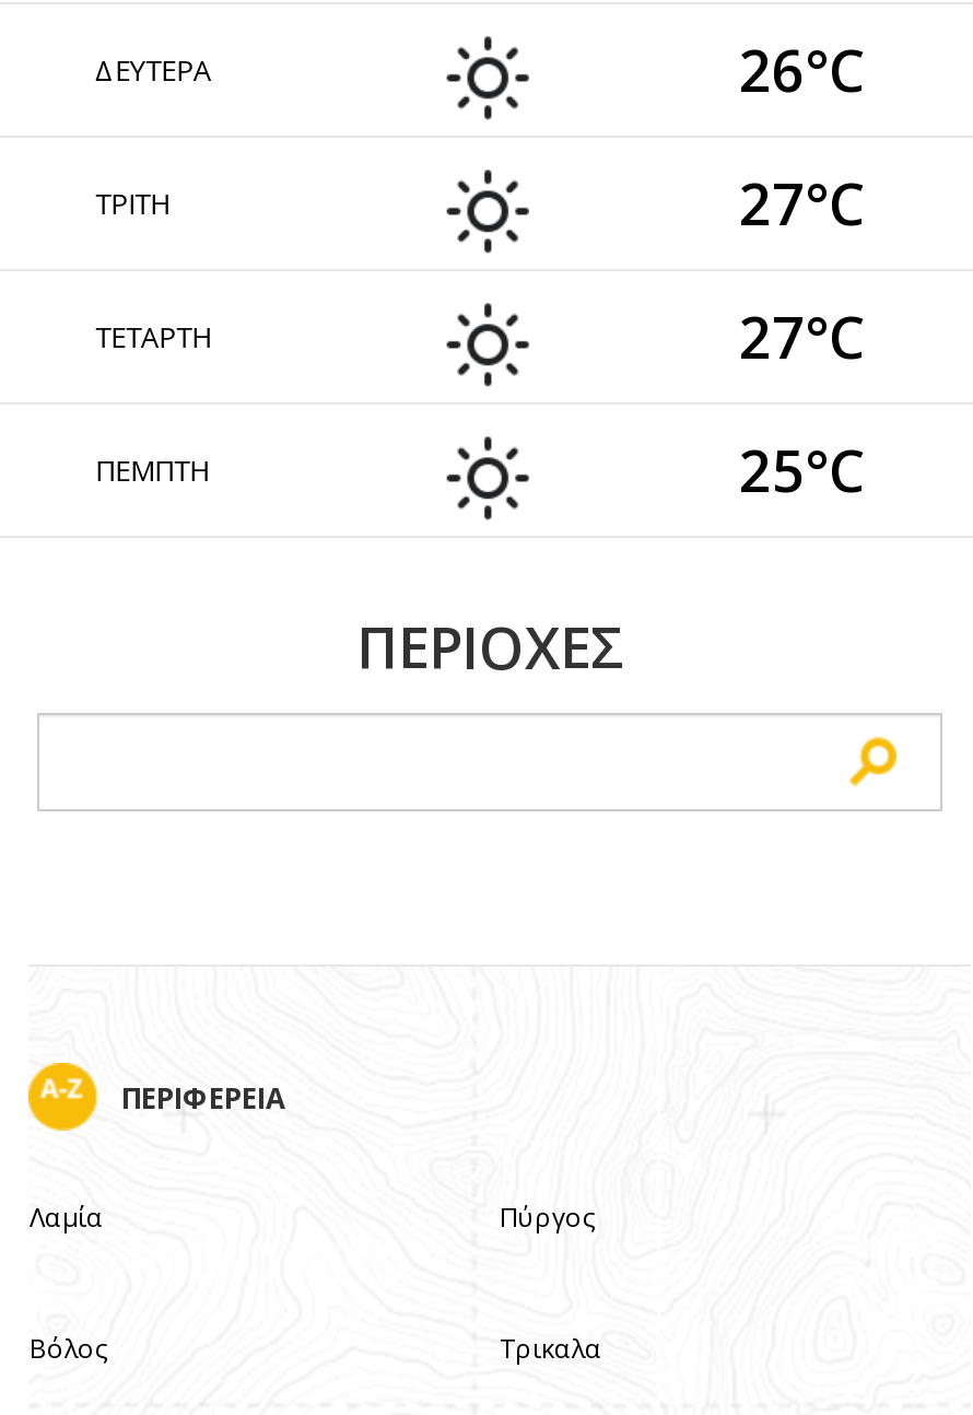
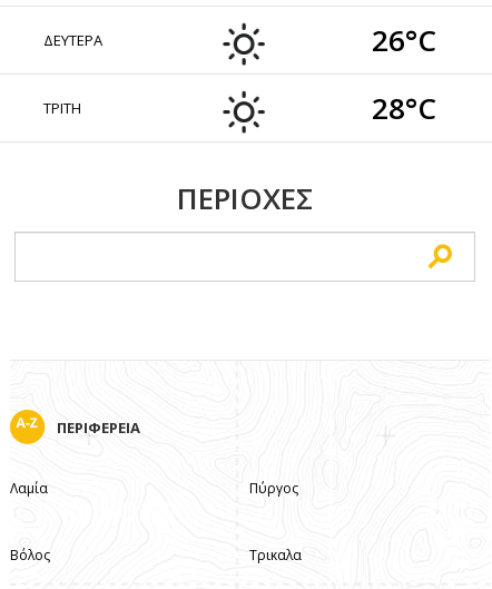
[95,164,866,510] 27°C | ΤΕΤΑΡΤΗ | 27°C | ΠΕΜΠΤΗ | 25°C -> [372,88,436,128] 28°C

